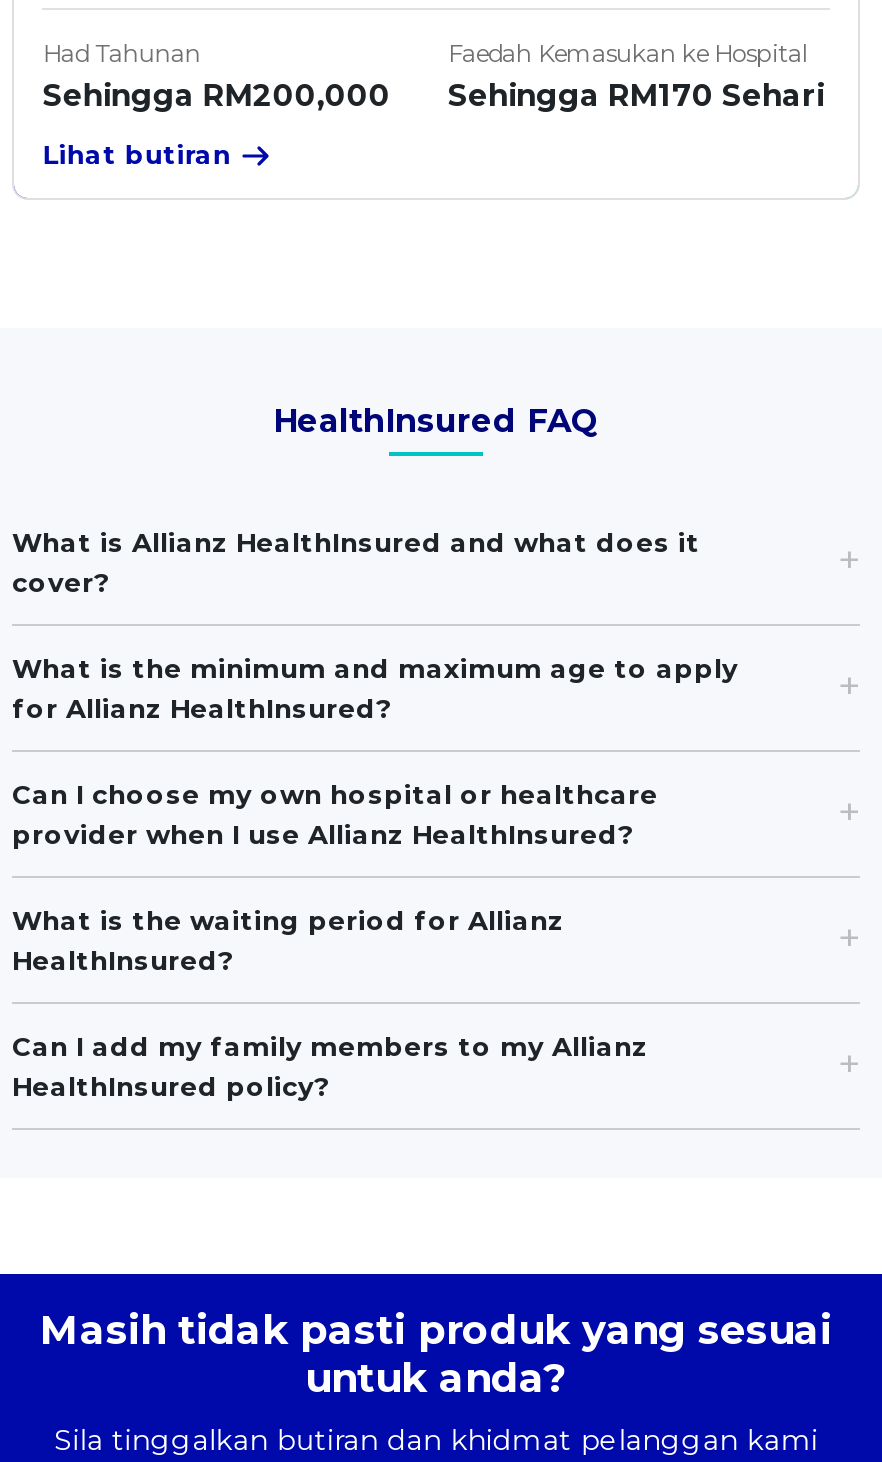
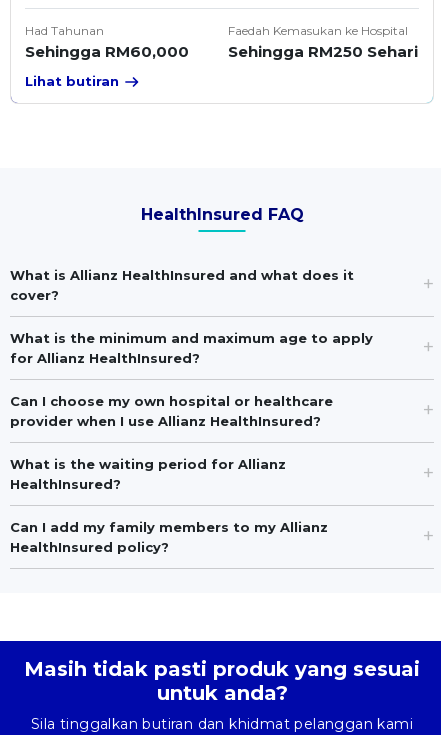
[43,76,391,114] Sehingga RM200,000 -> [25,42,189,61] Sehingga RM60,000
[448,76,824,114] Sehingga RM170 Sehari -> [228,42,418,61] Sehingga RM250 Sehari

